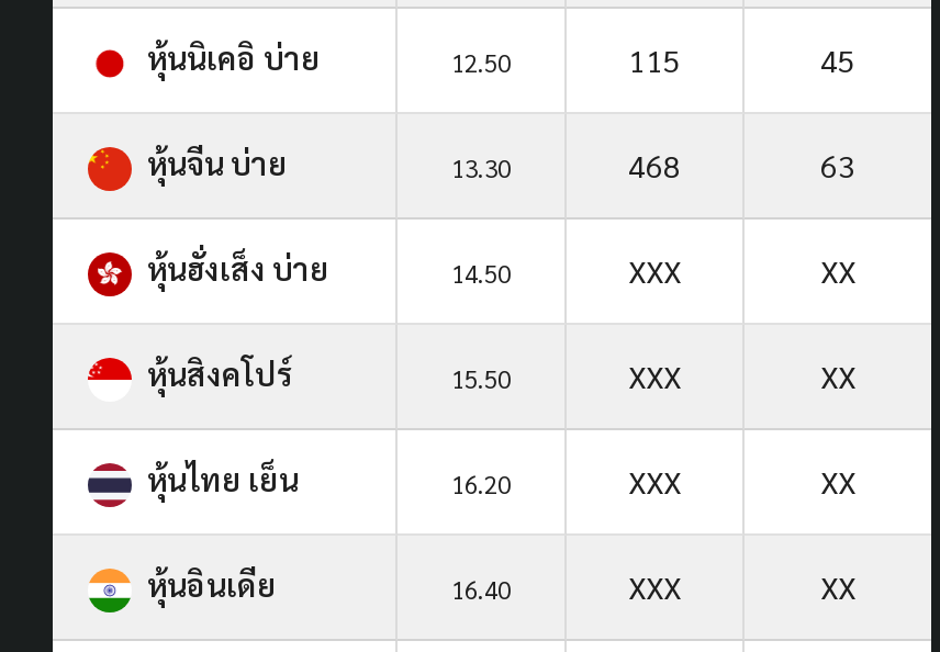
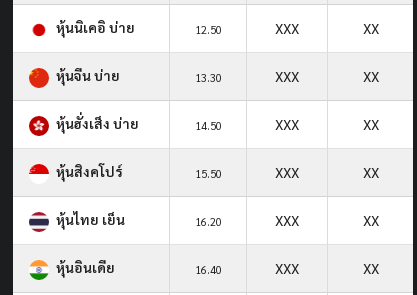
[628,39,855,79] 115 | 45 -> [275,19,378,37] XXX | XX
[628,144,855,184] 468 | 63 -> [275,67,378,85] XXX | XX

